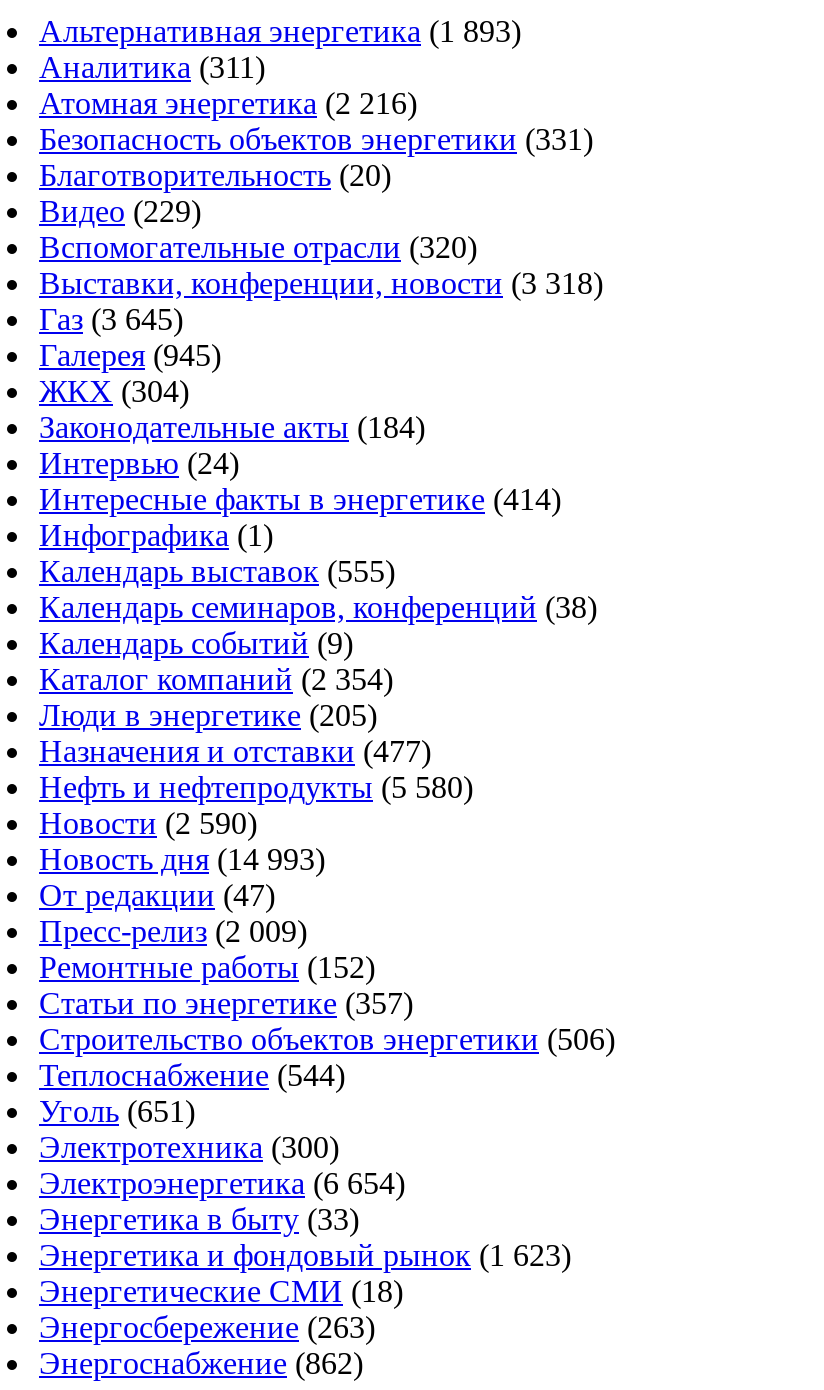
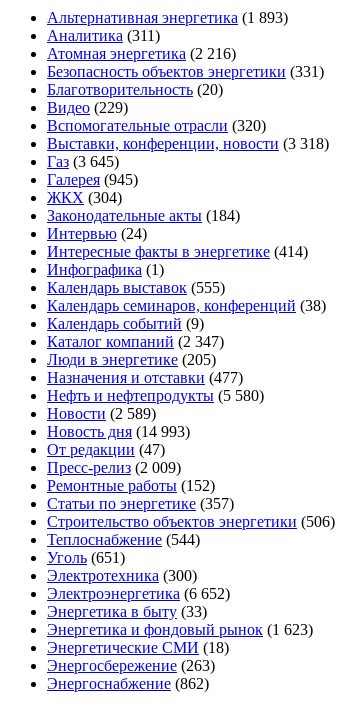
[39,662,393,696] Каталог компаний (2 354) -> [47,333,224,350] Каталог компаний (2 347)
[39,806,257,840] Новости (2 590) -> [47,405,156,422] Новости (2 589)
[39,1166,405,1200] Электроэнергетика (6 654) -> [47,585,230,602] Электроэнергетика (6 652)

